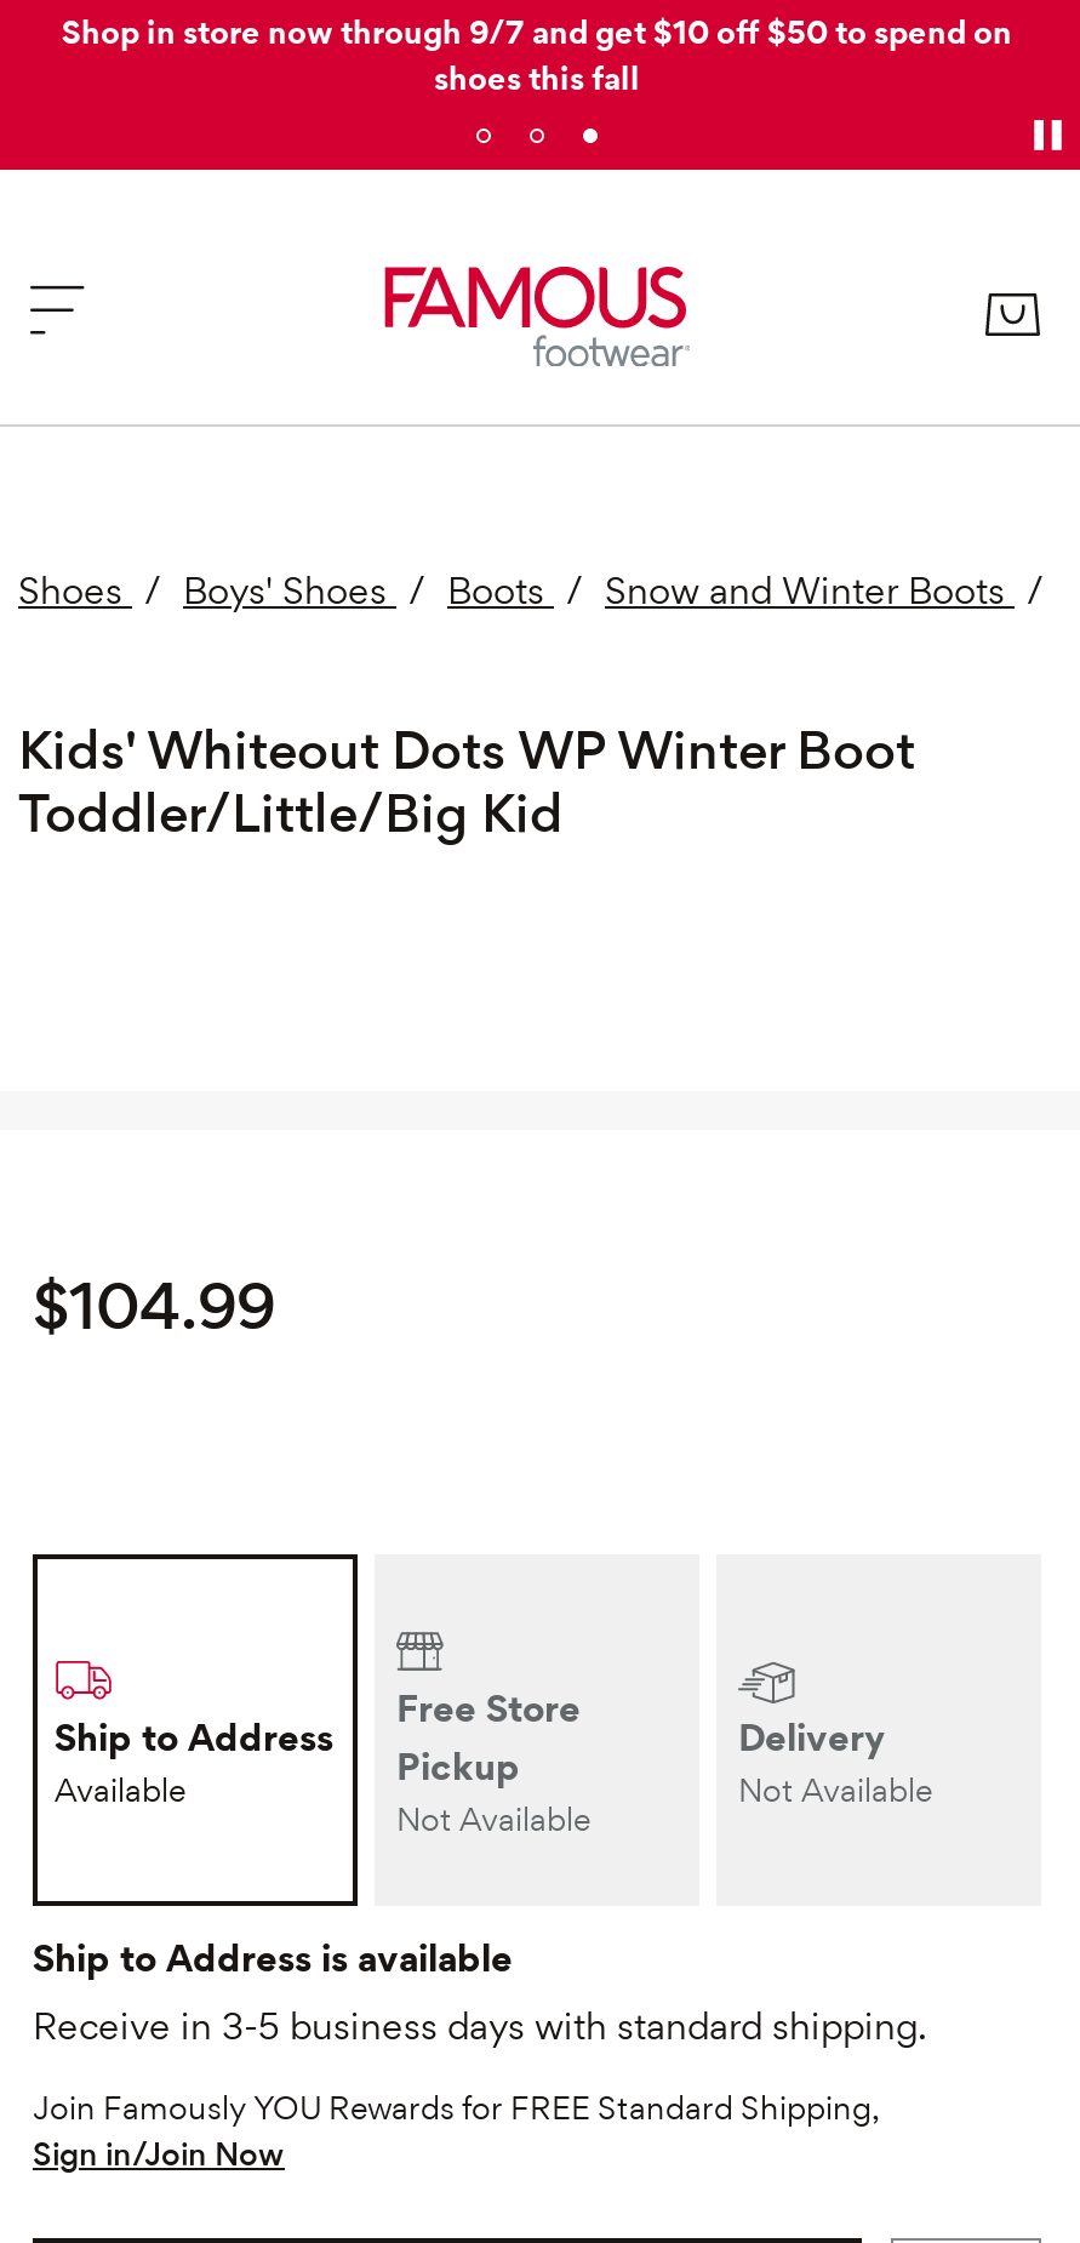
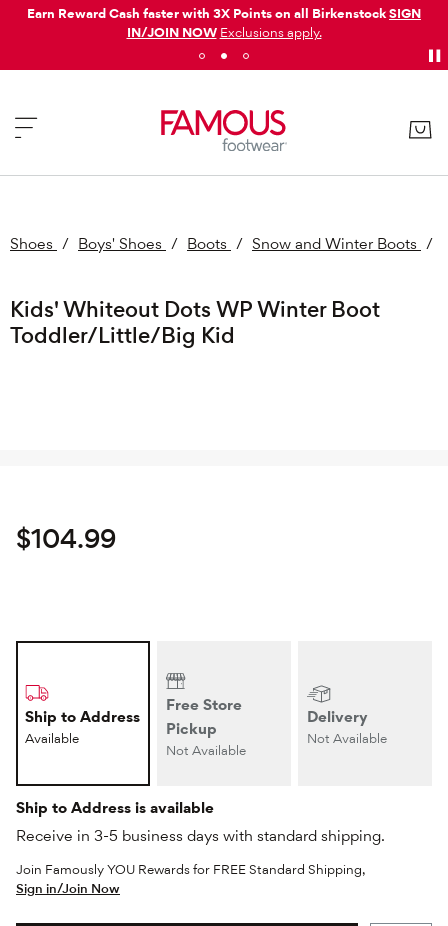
[62,12,1012,97] Shop in store now through 9/7 and get $10 off $50 to spend on | shoes this fall -> [27,5,421,40] Earn Reward Cash faster with 3X Points on all Birkenstock SIGN | IN/JOIN NOW Exclusions apply.

